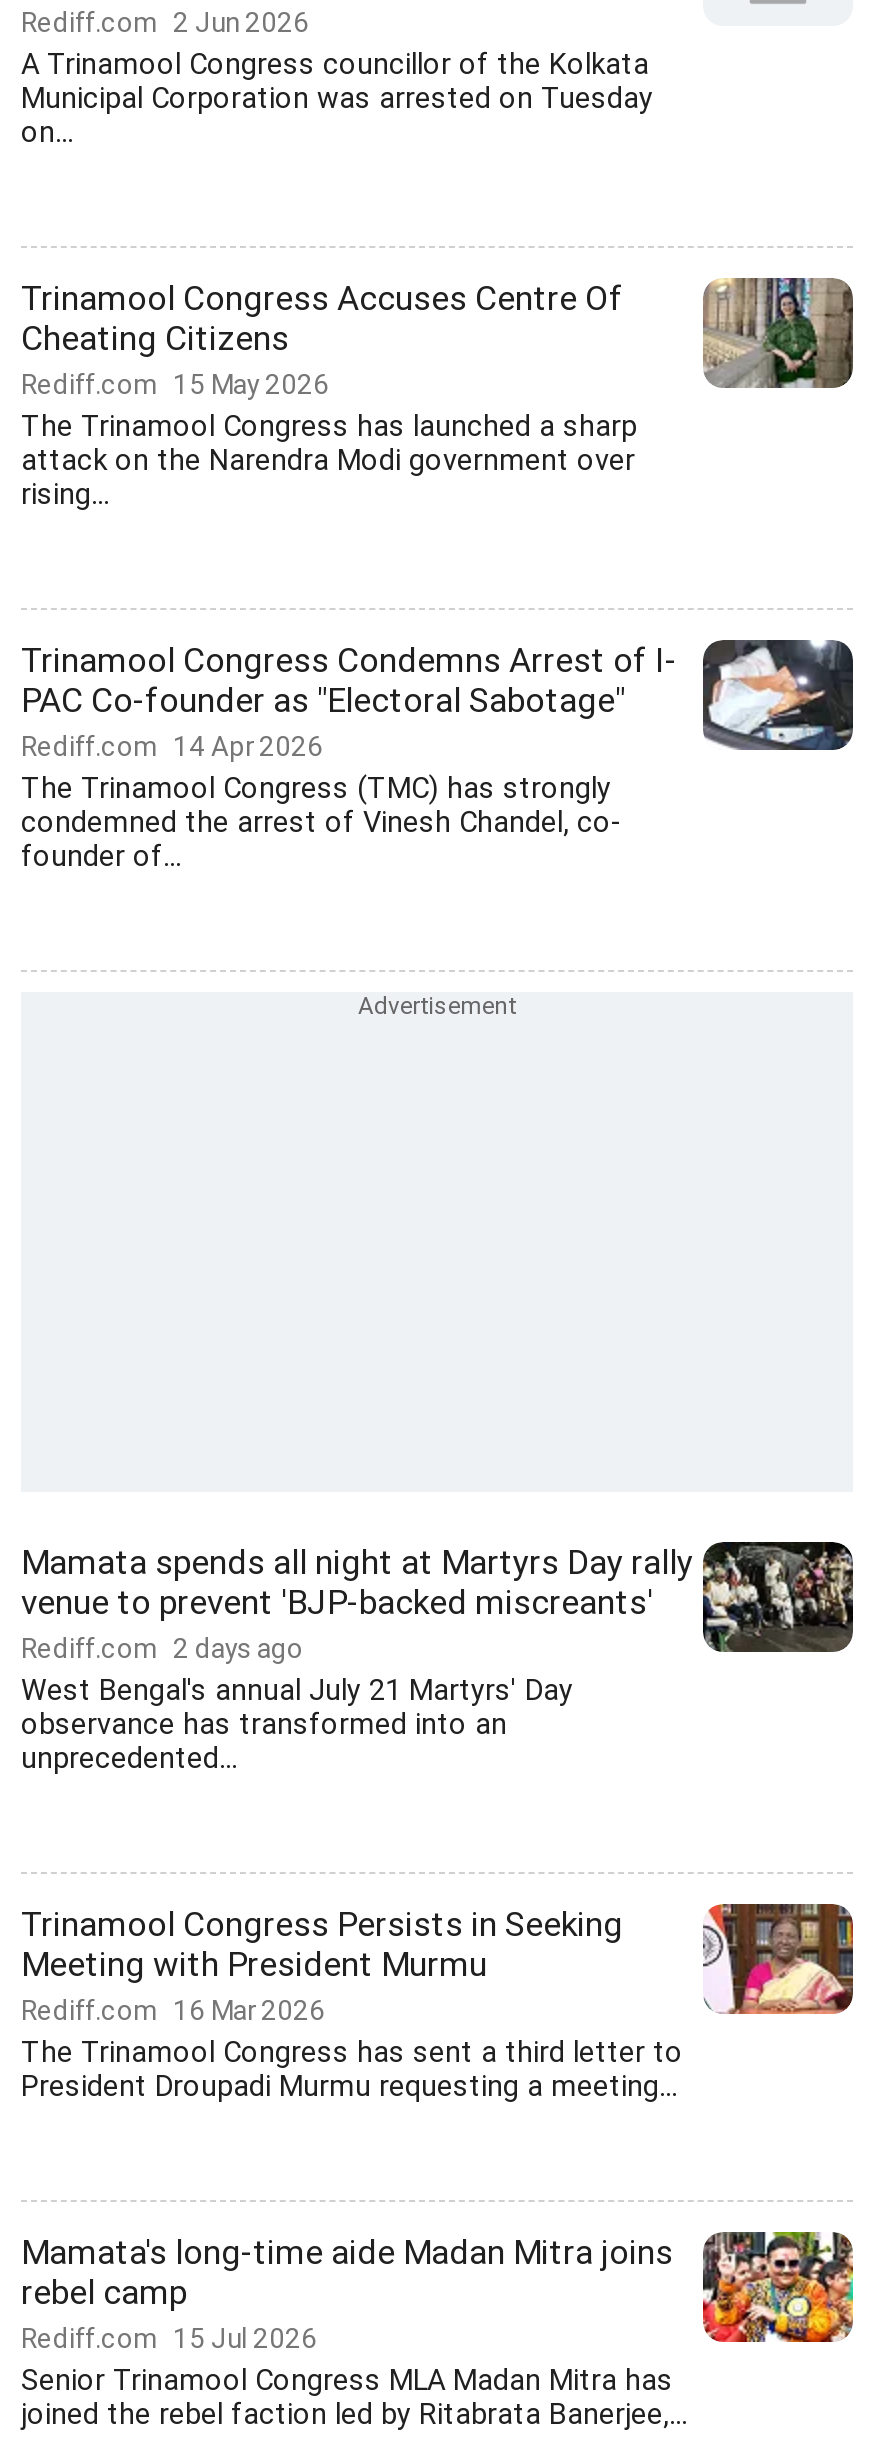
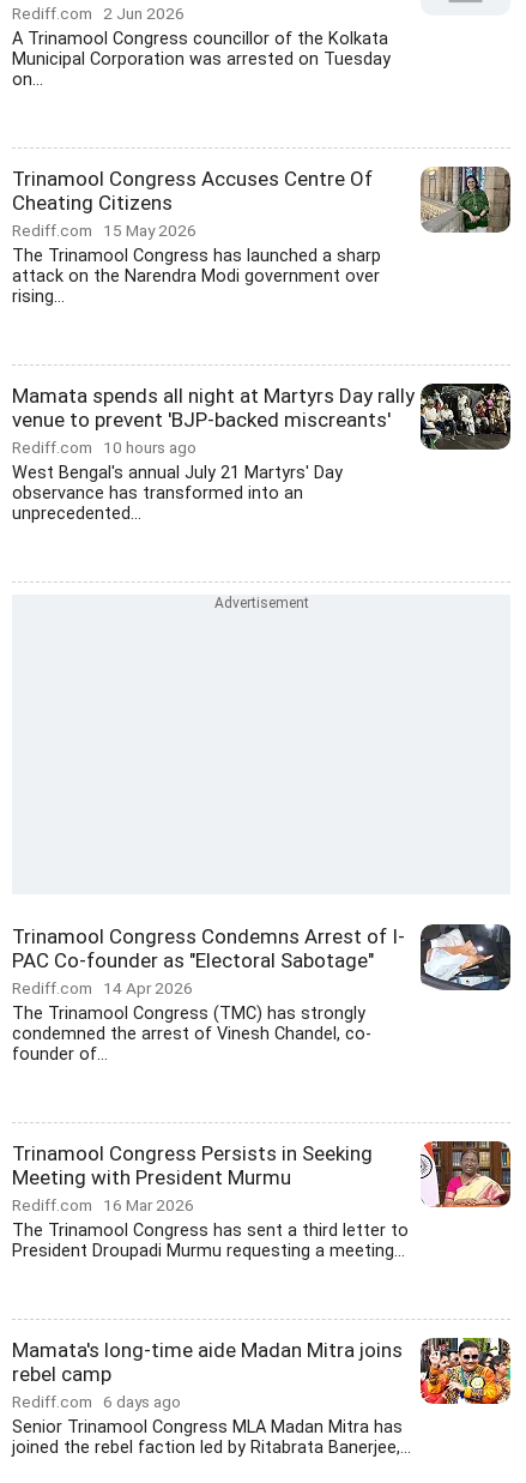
none -> [12,438,197,457] Rediff.com 10 hours ago
moved [21,636,855,874] -> [12,922,512,1065]: [image] | Trinamool Congress Condemns Arrest of I- | PAC Co-founder as "Electoral Sabotage" | Rediff.com 14 Apr 2026 | The Trinamool Congress (TMC) has strongly | condemned the arrest of Vinesh Chandel, co- | founder of...
moved [21,1540,855,1654] -> [12,382,512,451]: [image] | Mamata spends all night at Martyrs Day rally | venue to prevent 'BJP-backed miscreants'
[21,1632,303,1664] Rediff.com 2 days ago -> none
moved [21,1674,573,1776] -> [12,463,343,524]: West Bengal's annual July 21 Martyrs' Day | observance has transformed into an | unprecedented...
[21,2322,317,2354] Rediff.com 15 Jul 2026 -> [12,1392,181,1411] Rediff.com 6 days ago

